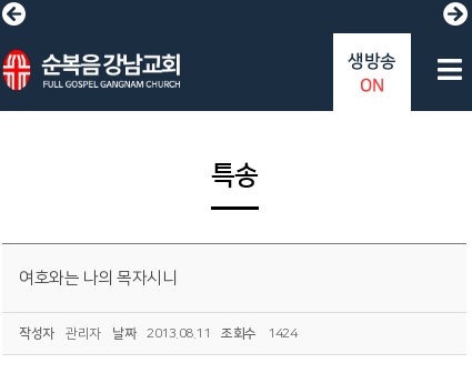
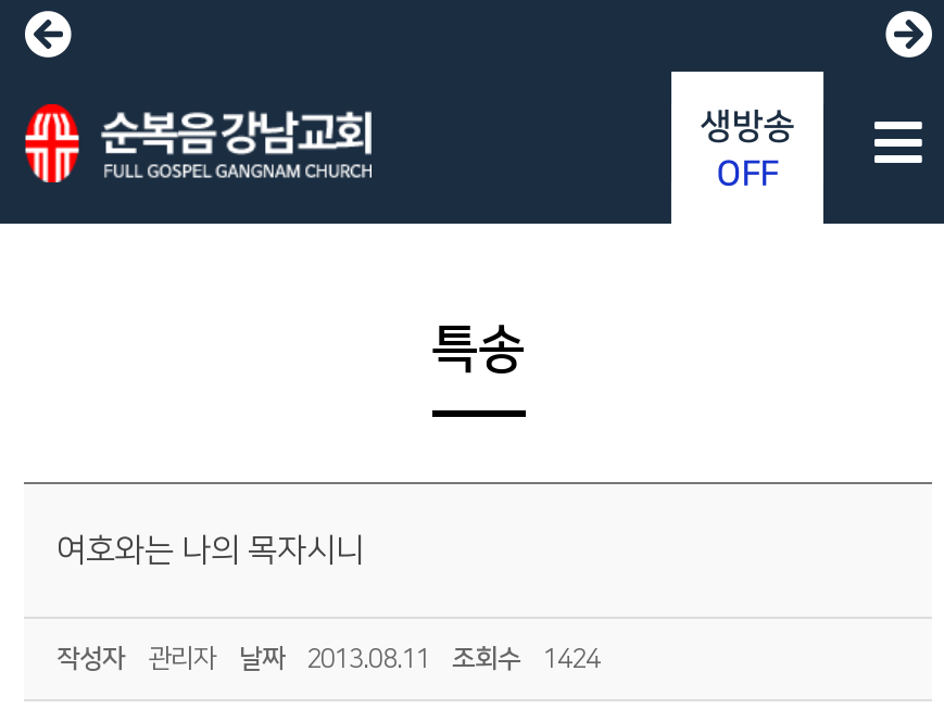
[360,75,384,95] ON -> [716,154,778,193] OFF

